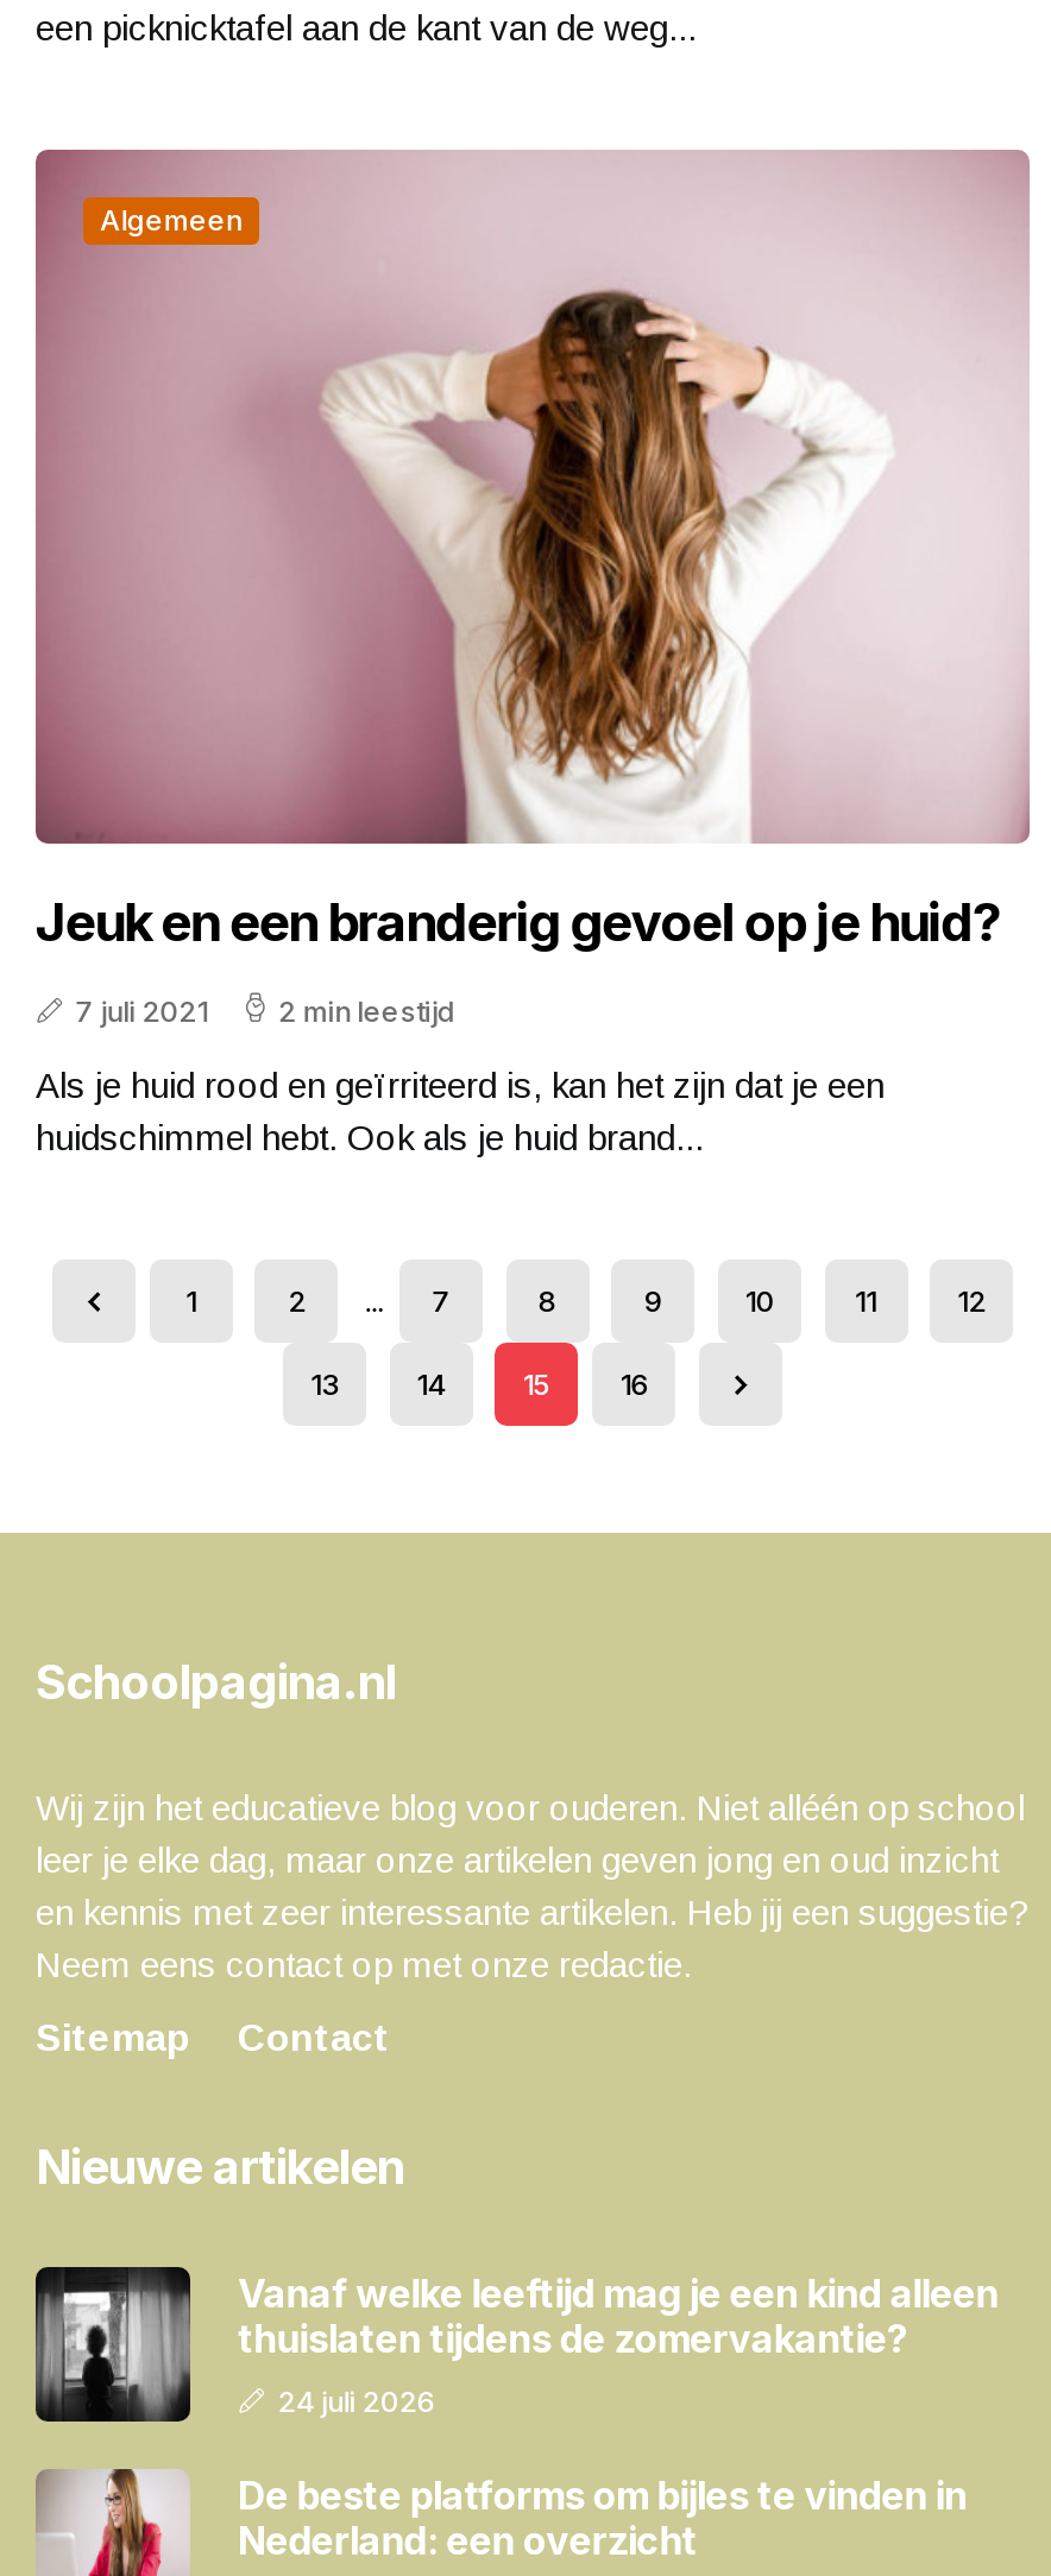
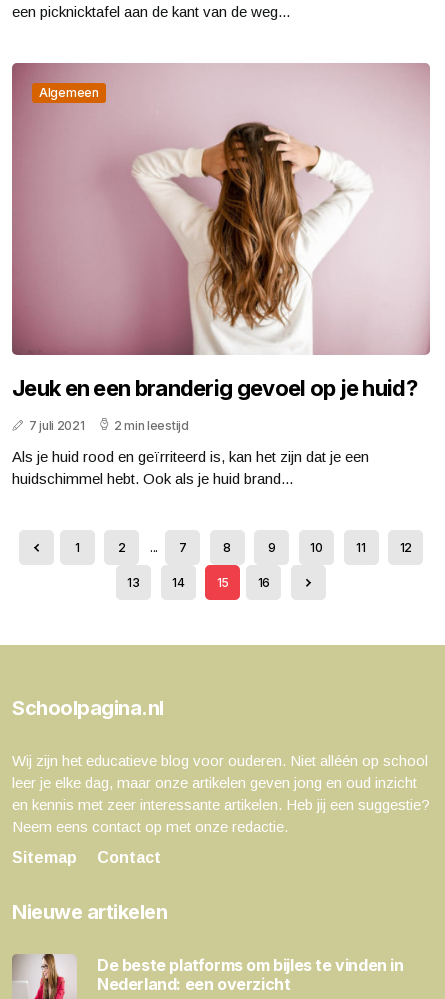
[33,2265,998,2424] [image] | Vanaf welke leeftijd mag je een kind alleen | thuislaten tijdens de zomervakantie? | 24 juli 2026 -> none

